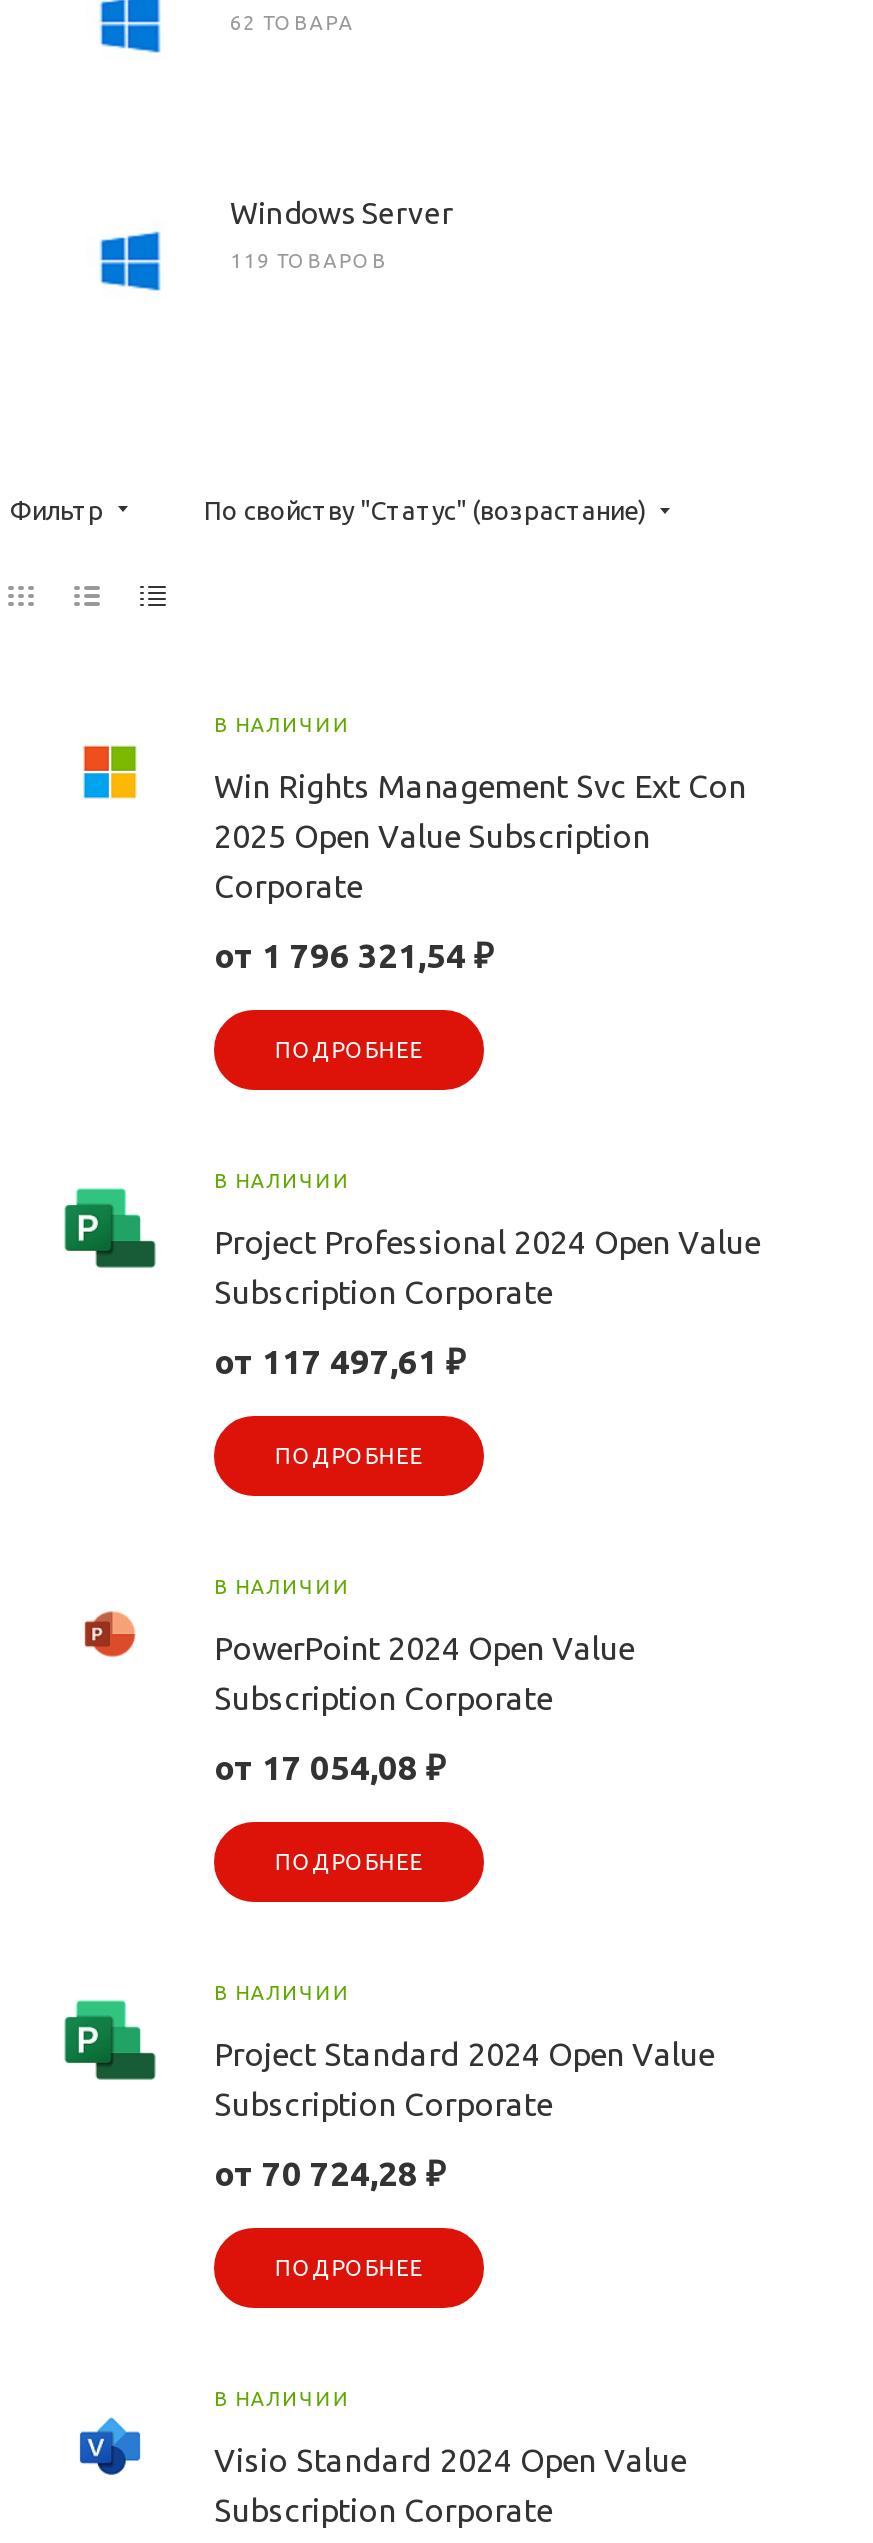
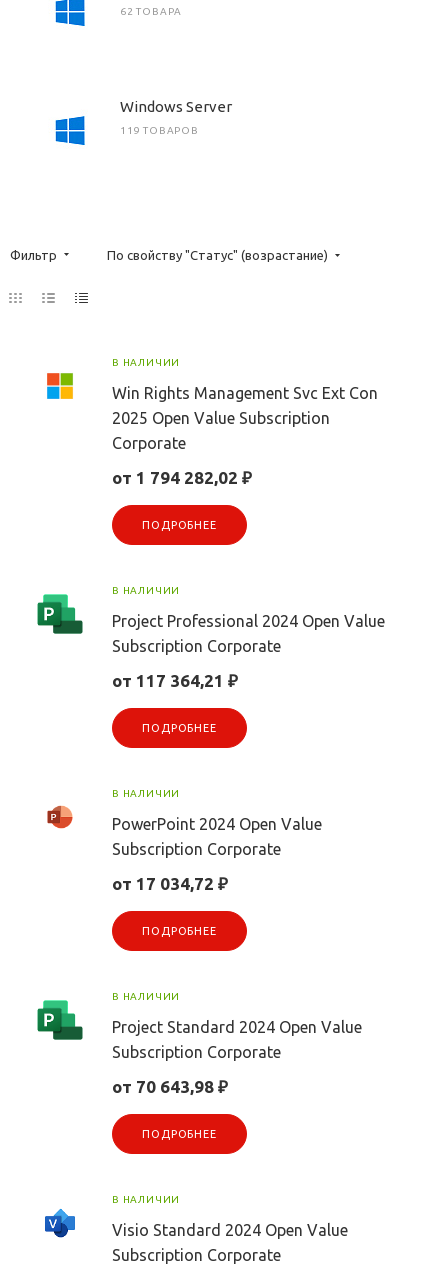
[214,936,494,974] от 1 796 321,54 ₽ -> [112,468,252,487] от 1 794 282,02 ₽
[214,1342,466,1380] от 117 497,61 ₽ -> [112,671,238,690] от 117 364,21 ₽
[214,1748,446,1786] от 17 054,08 ₽ -> [112,874,228,893] от 17 034,72 ₽
[214,2154,446,2192] от 70 724,28 ₽ -> [112,1077,228,1096] от 70 643,98 ₽

